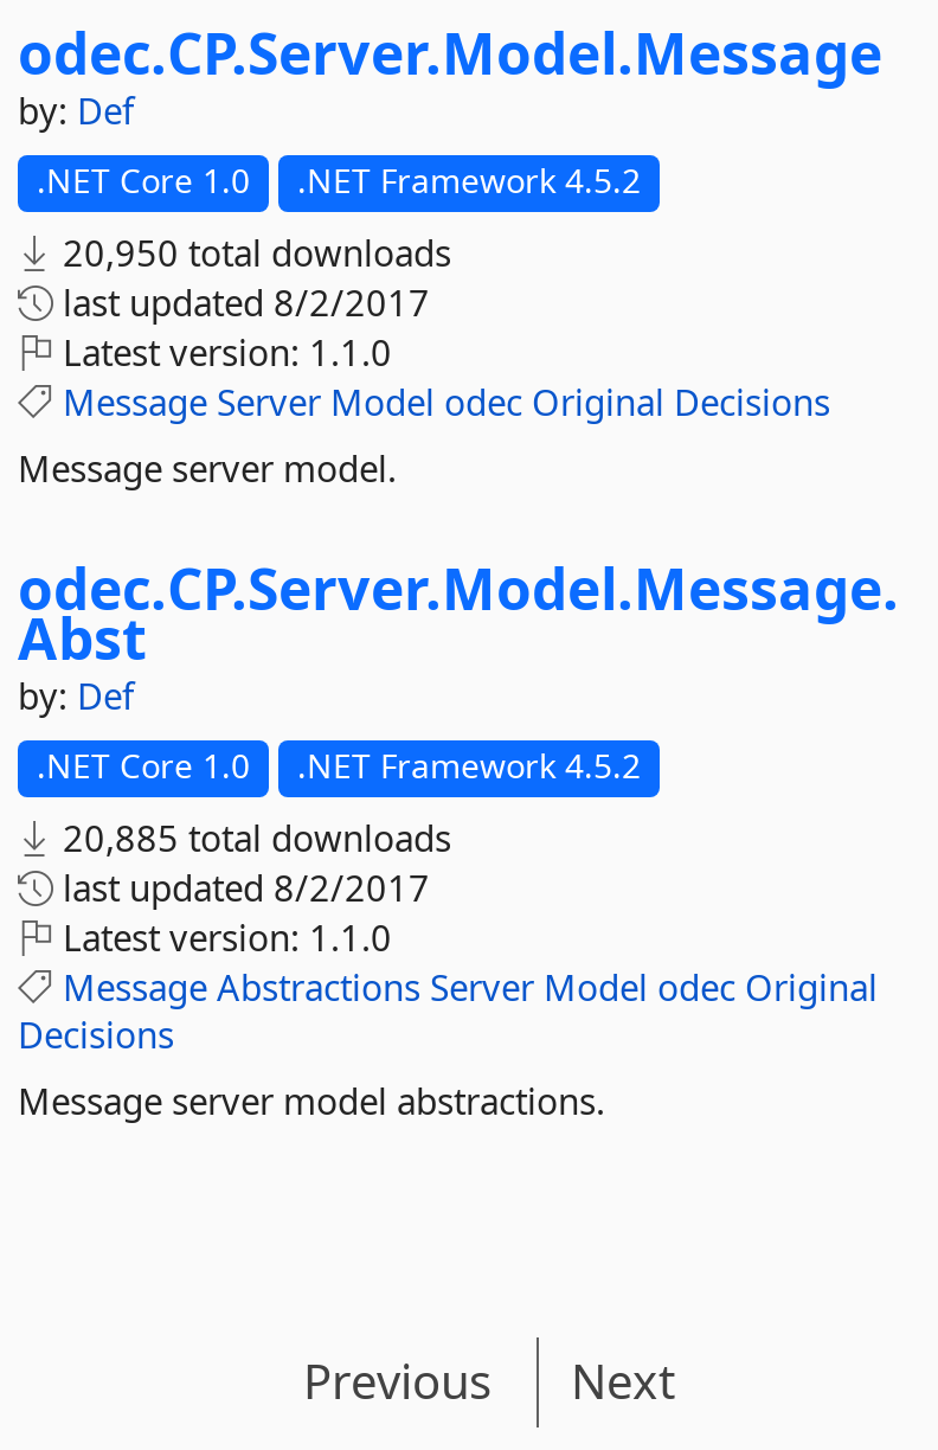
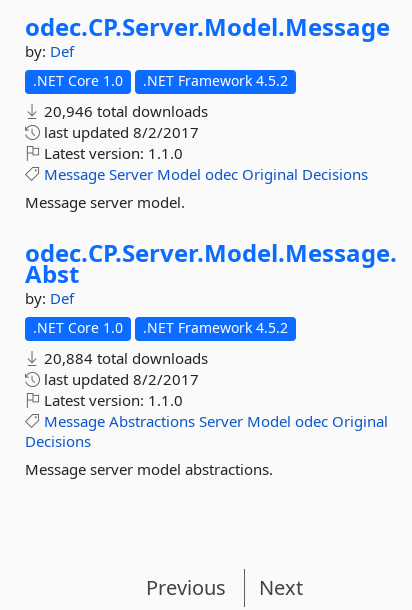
[53,229,451,276] 20,950 total downloads -> [40,101,208,121] 20,946 total downloads
[53,814,451,861] 20,885 total downloads -> [40,348,208,368] 20,884 total downloads

